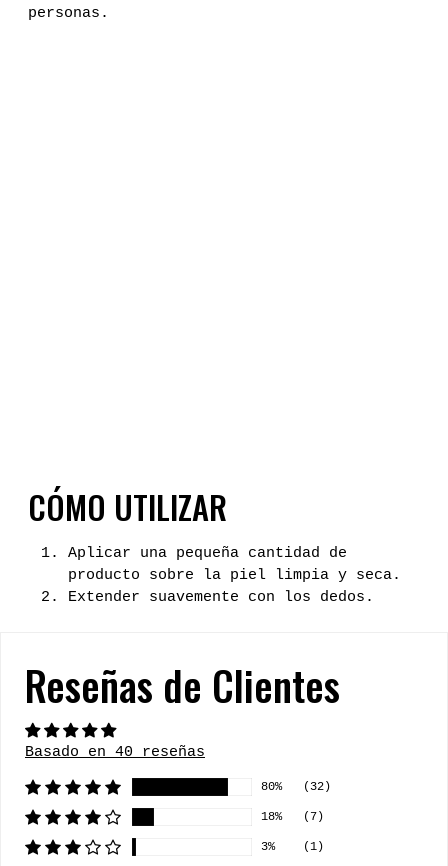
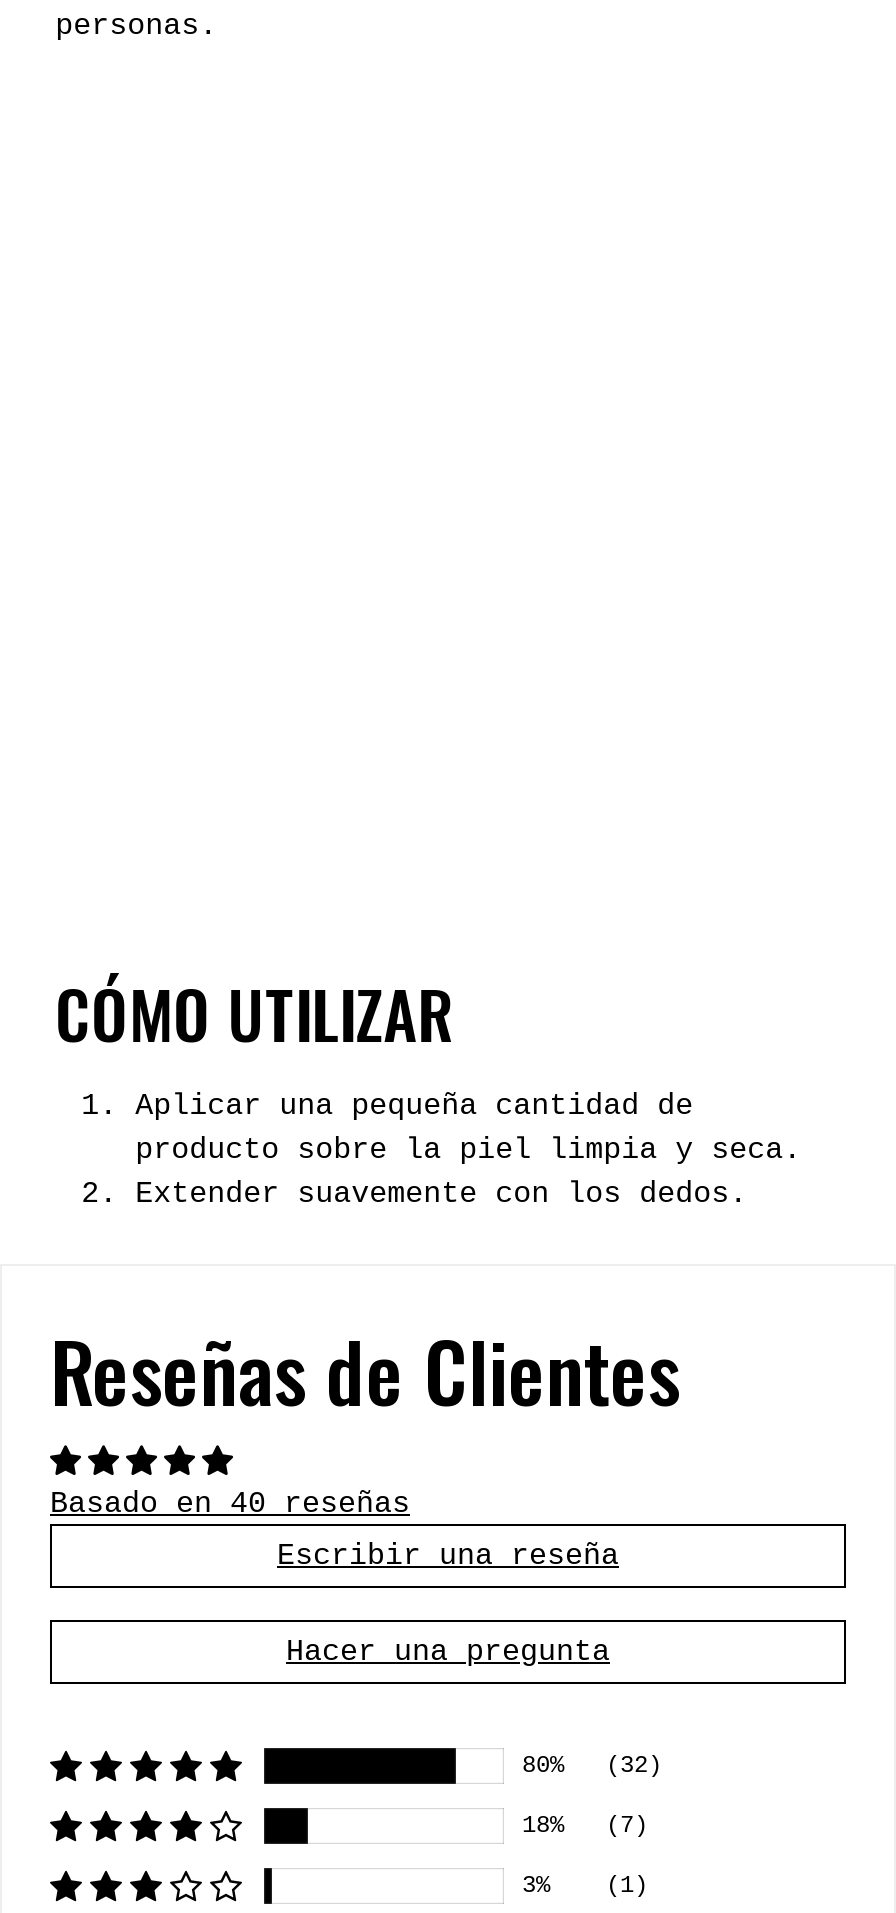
none -> [277,1541,619,1669] Escribir una reseña | Hacer una pregunta

